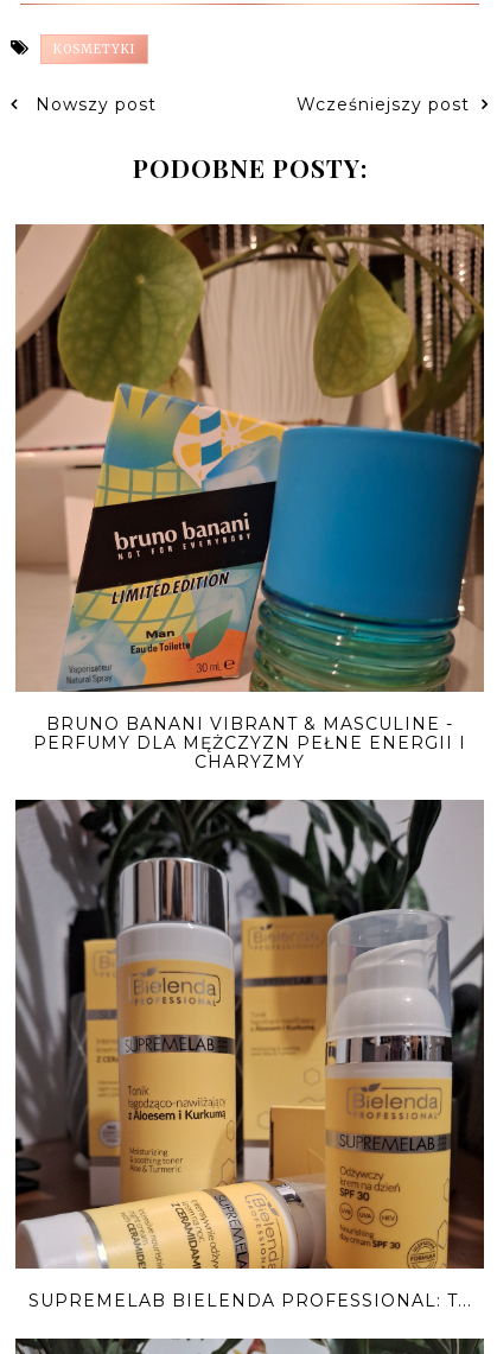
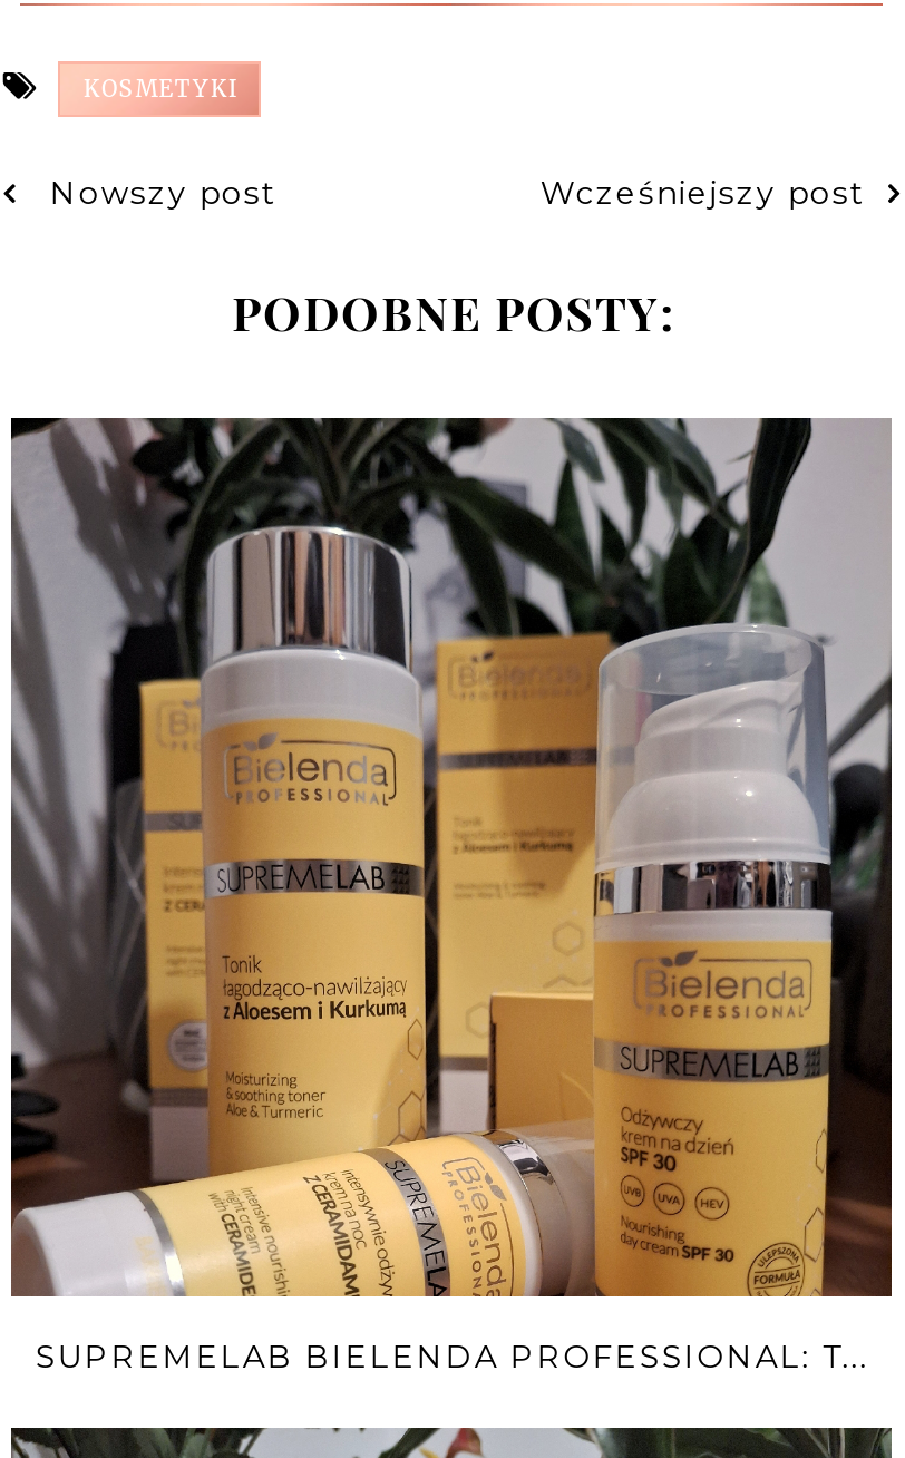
[14,223,485,773] [image] | BRUNO BANANI VIBRANT & MASCULINE - | PERFUMY DLA MĘŻCZYZN PEŁNE ENERGII I | CHARYZMY -> none

